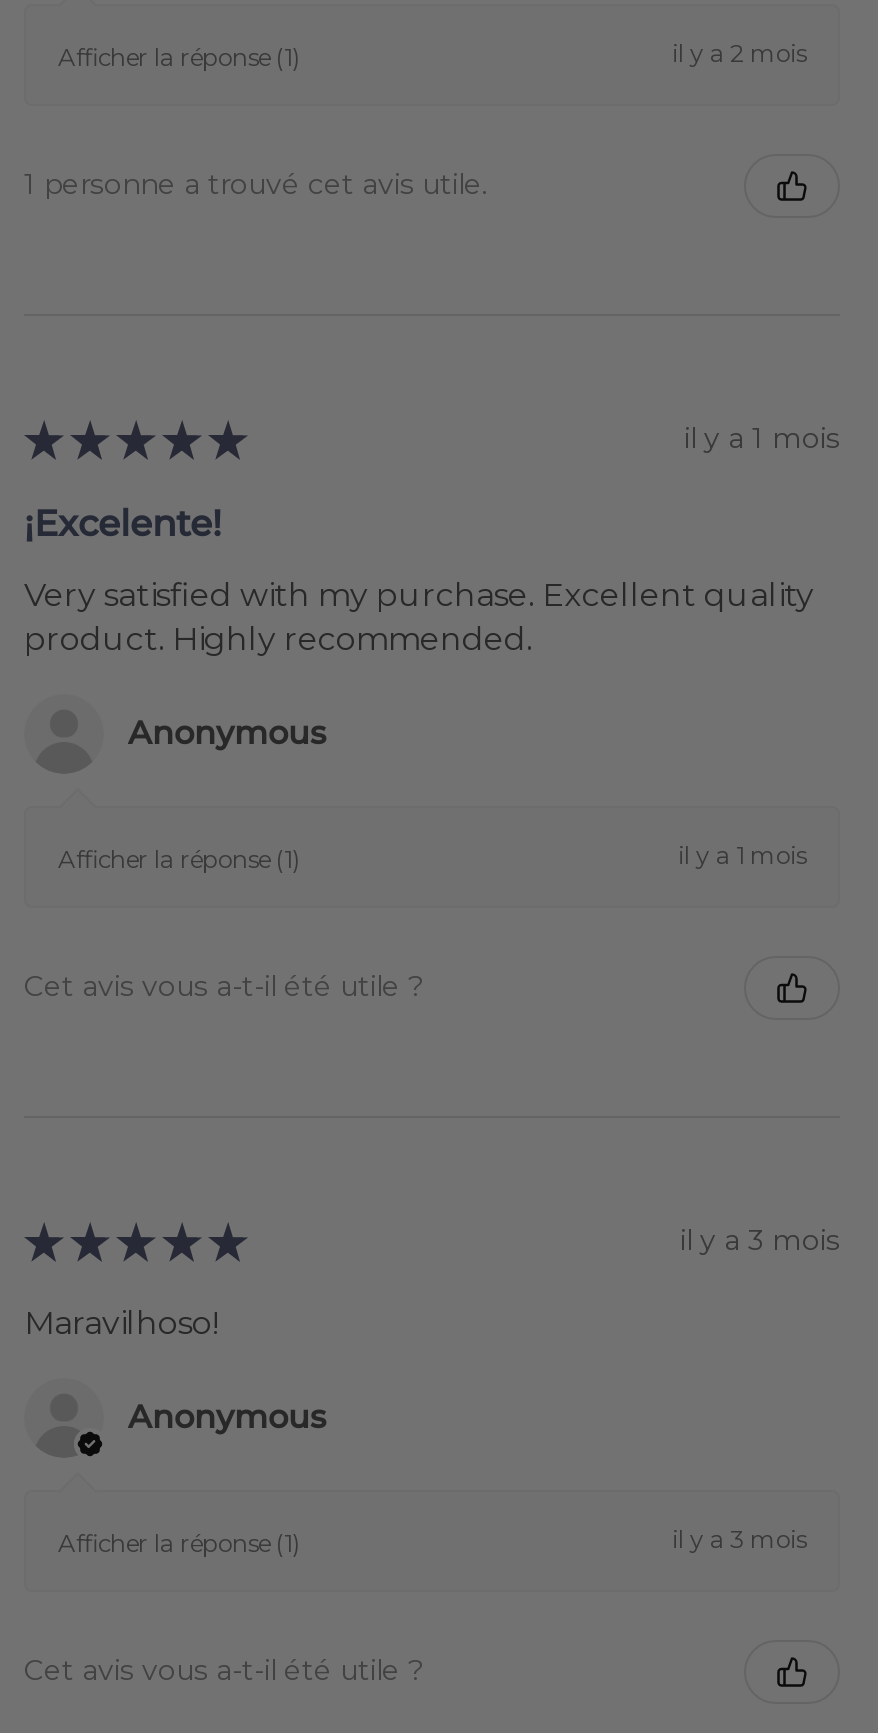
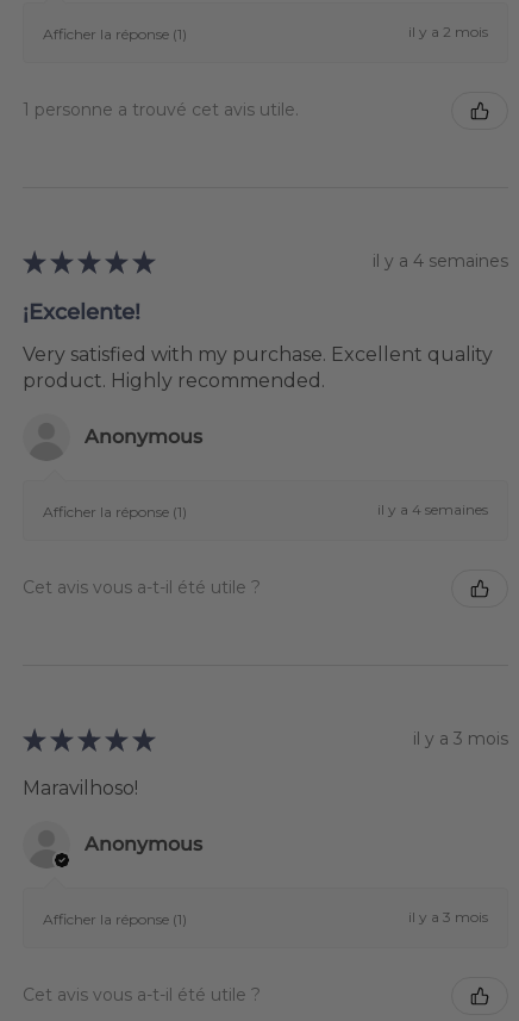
[684,420,840,456] il y a 1 mois -> [373,250,508,272] il y a 4 semaines
[678,840,806,870] il y a 1 mois -> [377,500,488,518] il y a 4 semaines

